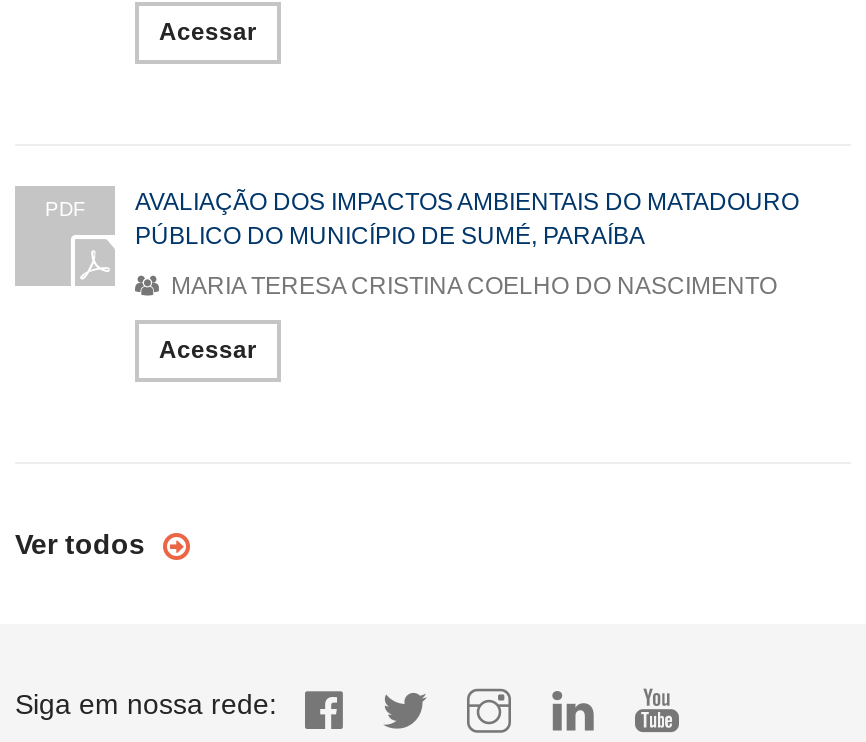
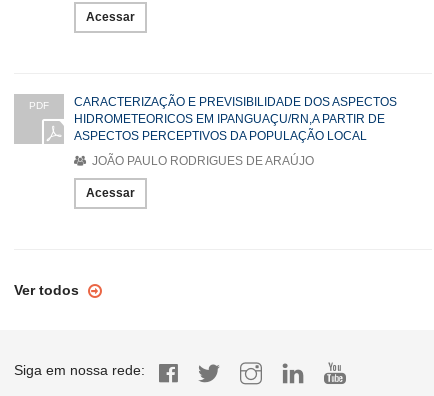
[135,188,799,250] AVALIAÇÃO DOS IMPACTOS AMBIENTAIS DO MATADOURO | PÚBLICO DO MUNICÍPIO DE SUMÉ, PARAÍBA -> [74,95,397,143] CARACTERIZAÇÃO E PREVISIBILIDADE DOS ASPECTOS | HIDROMETEORICOS EM IPANGUAÇU/RN,A PARTIR DE | ASPECTOS PERCEPTIVOS DA POPULAÇÃO LOCAL
[165,272,777,300] MARIA TERESA CRISTINA COELHO DO NASCIMENTO -> [89,154,314,168] JOÃO PAULO RODRIGUES DE ARAÚJO

